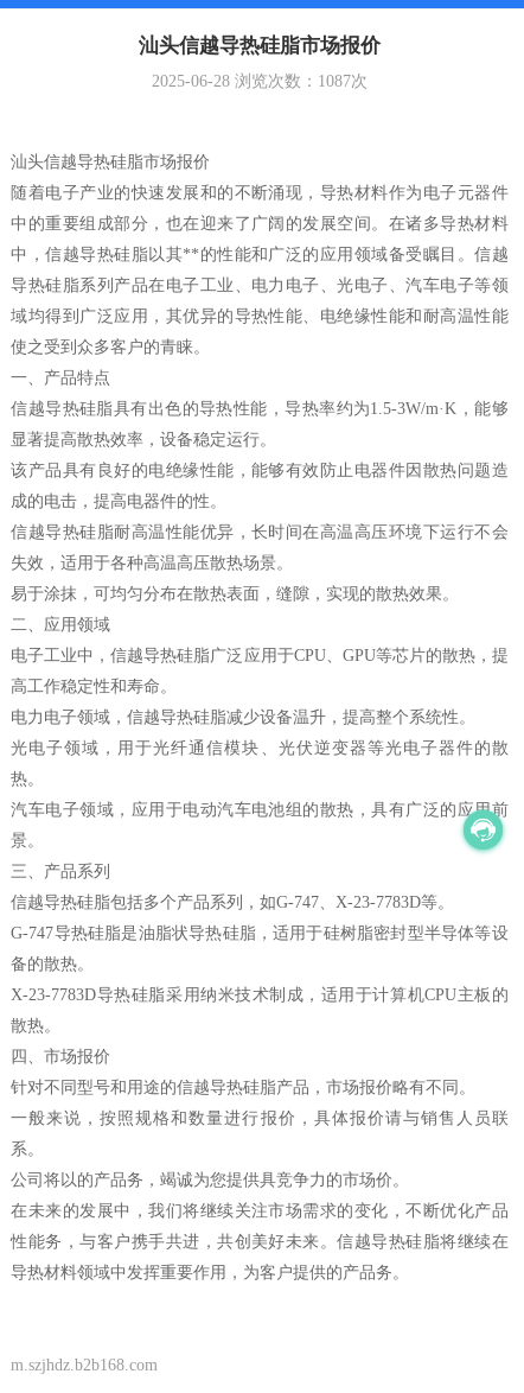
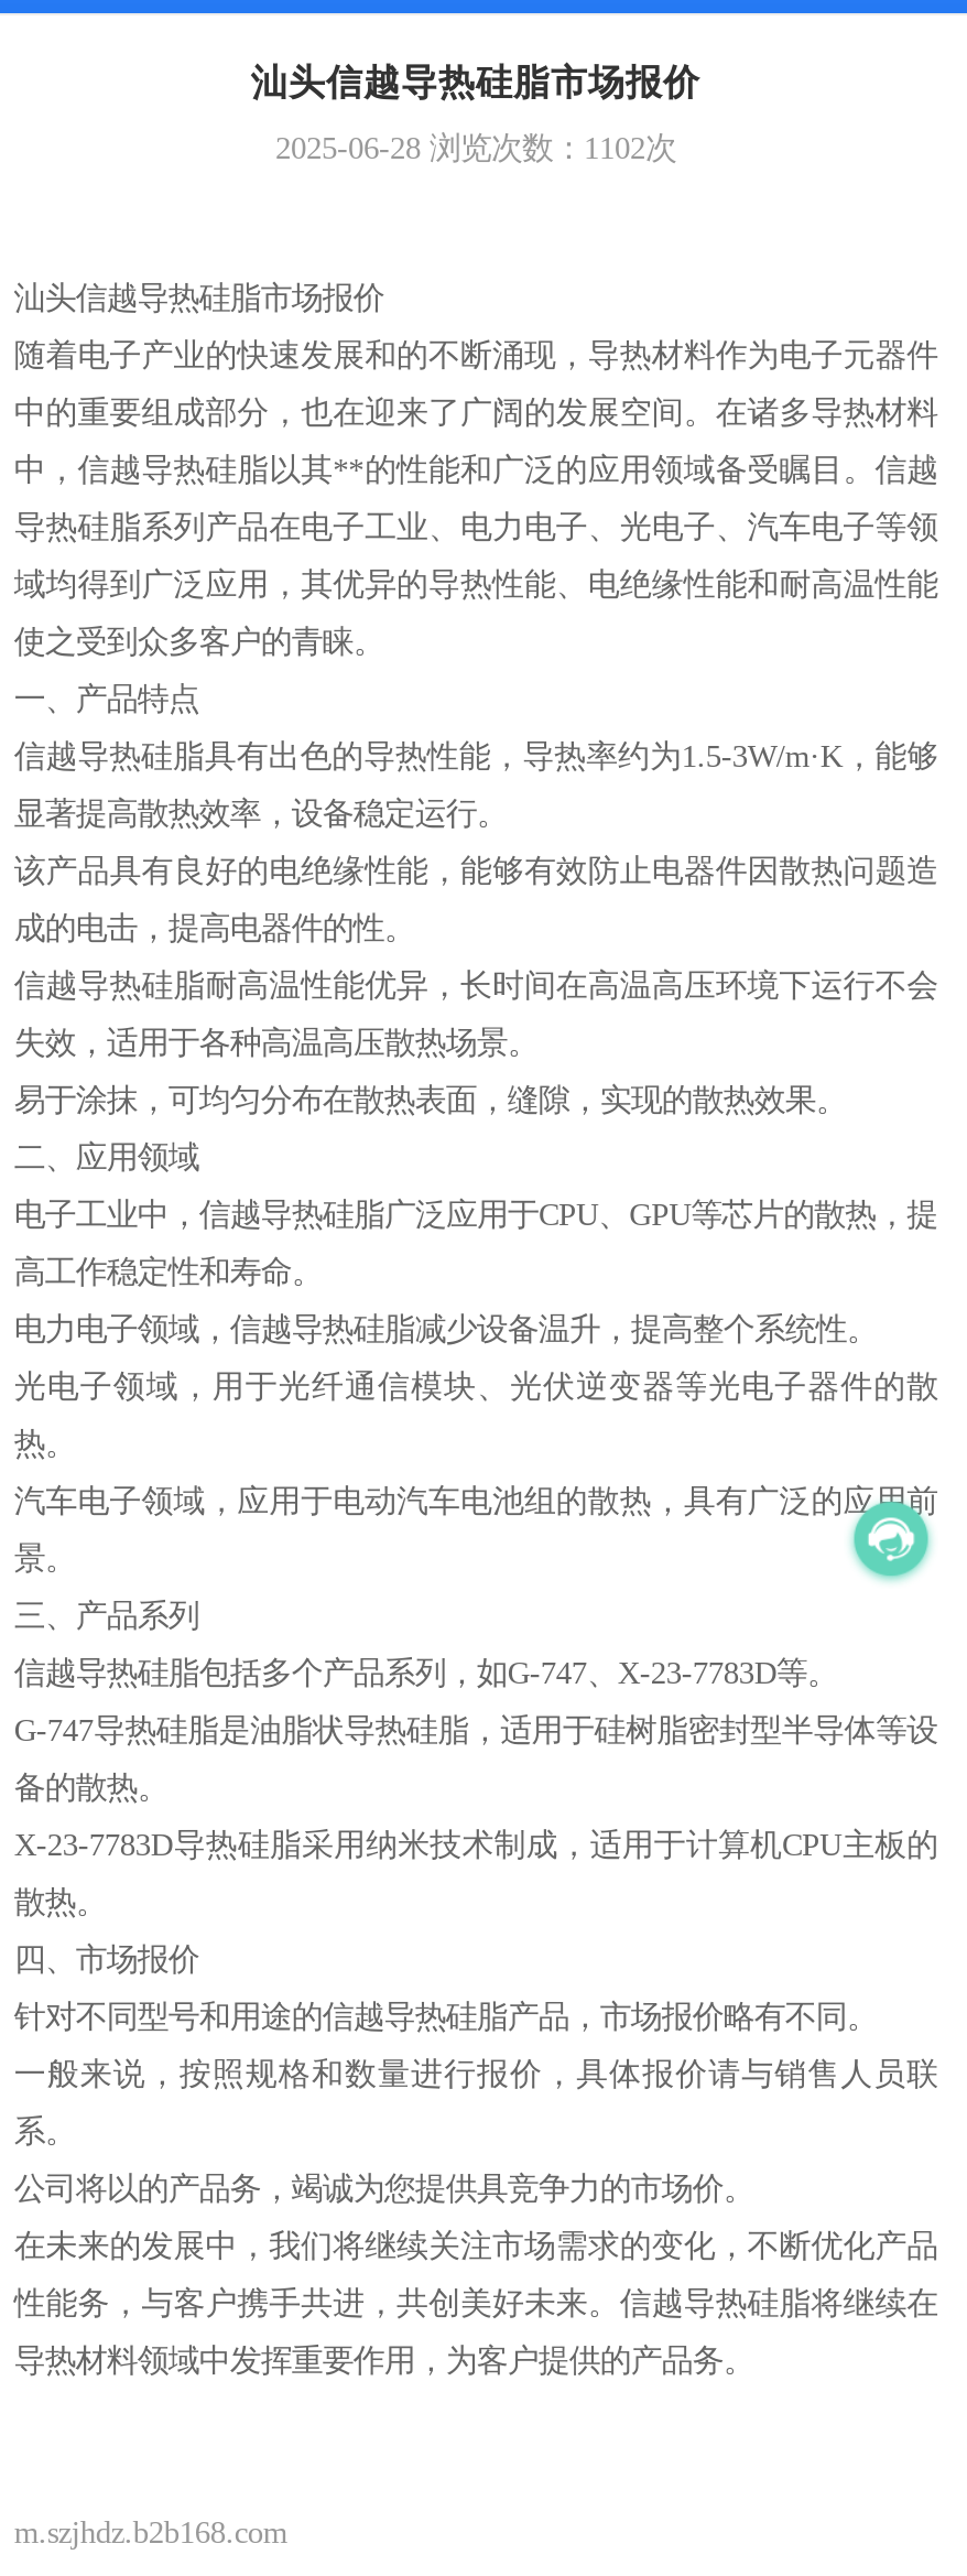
[152,71,368,90] 2025-06-28浏览次数：1087次 -> [275,129,676,164] 2025-06-28浏览次数：1102次

